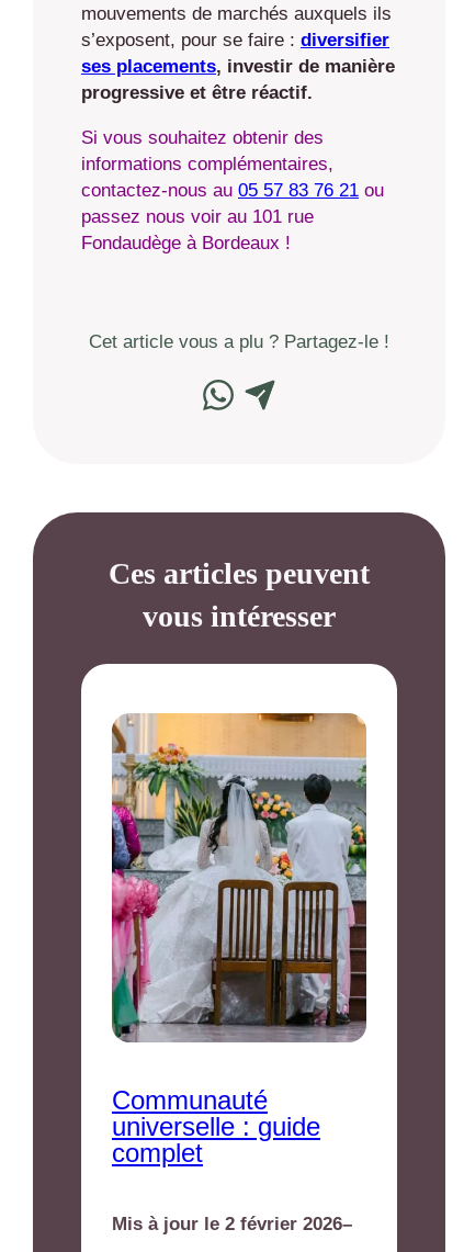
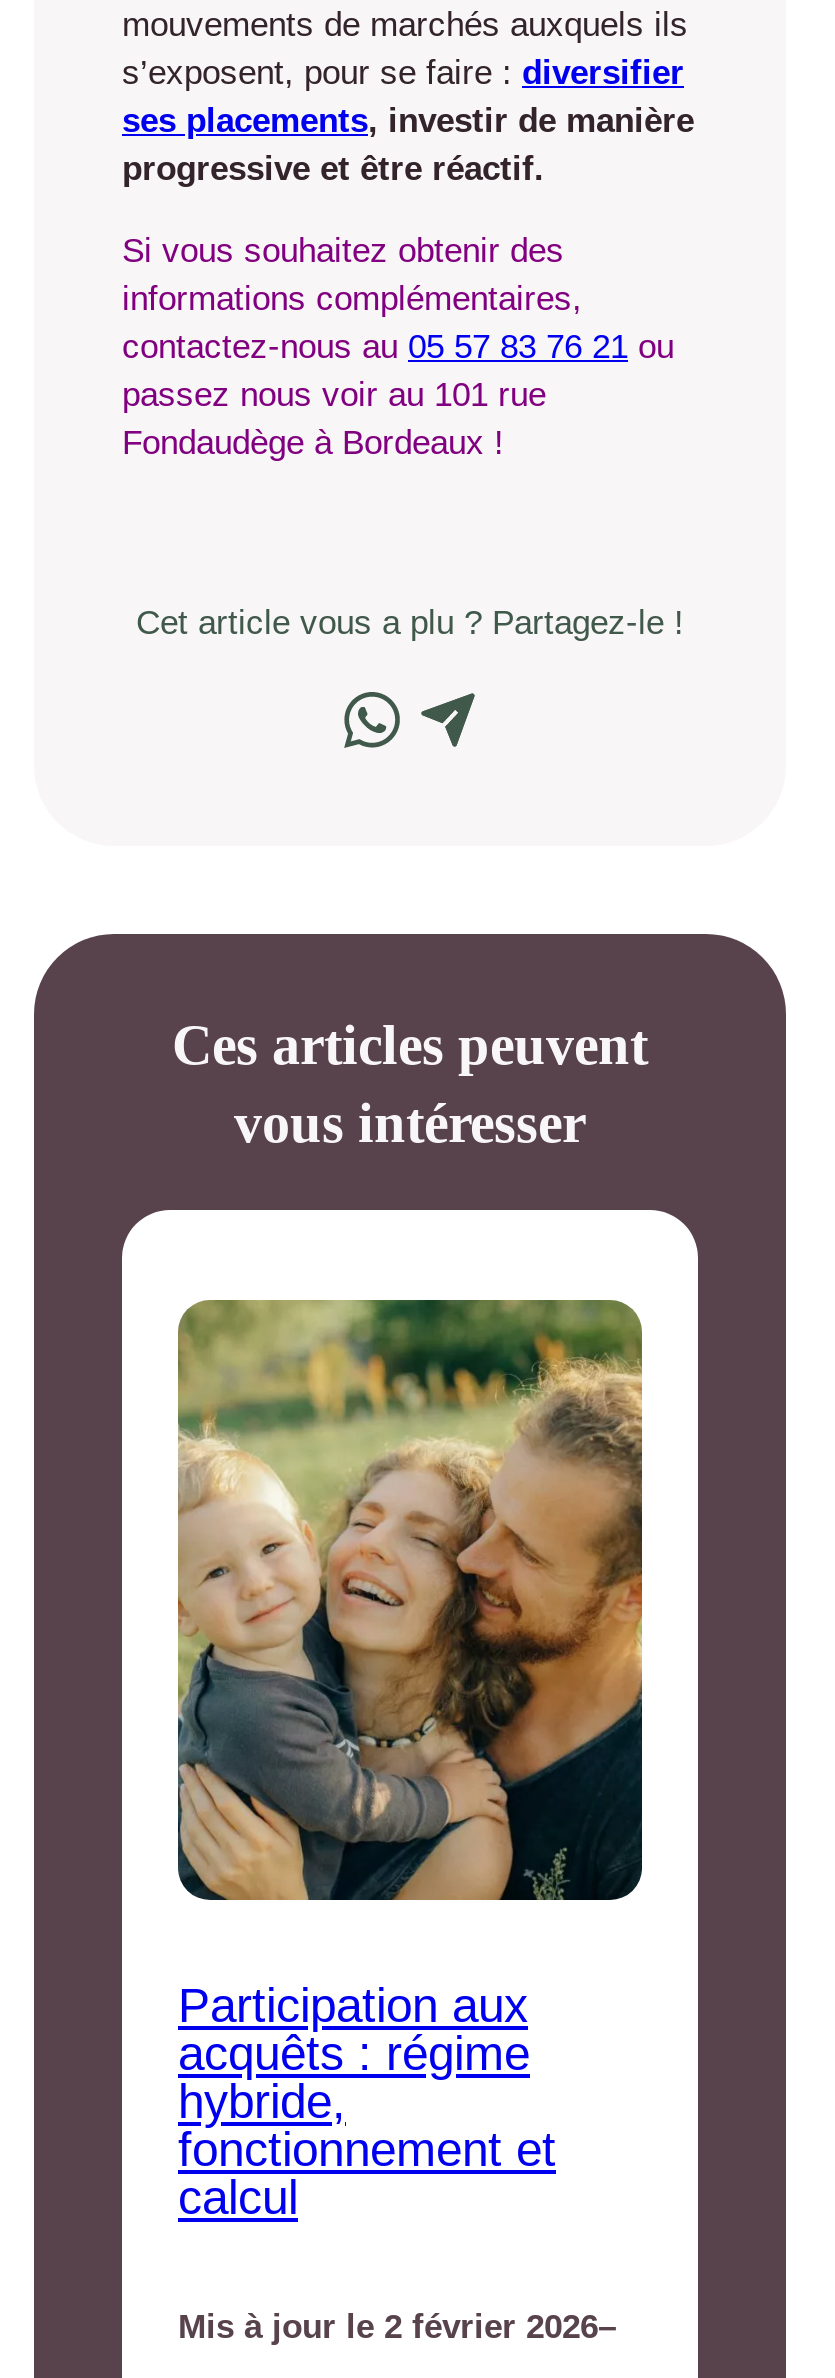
[111,712,367,1041] [image] -> [176,1298,644,1902] [image]
[112,1085,320,1168] Communauté | universelle : guide | complet -> [178,1978,556,2224] Participation aux | acquêts : régime | hybride, | fonctionnement et | calcul

